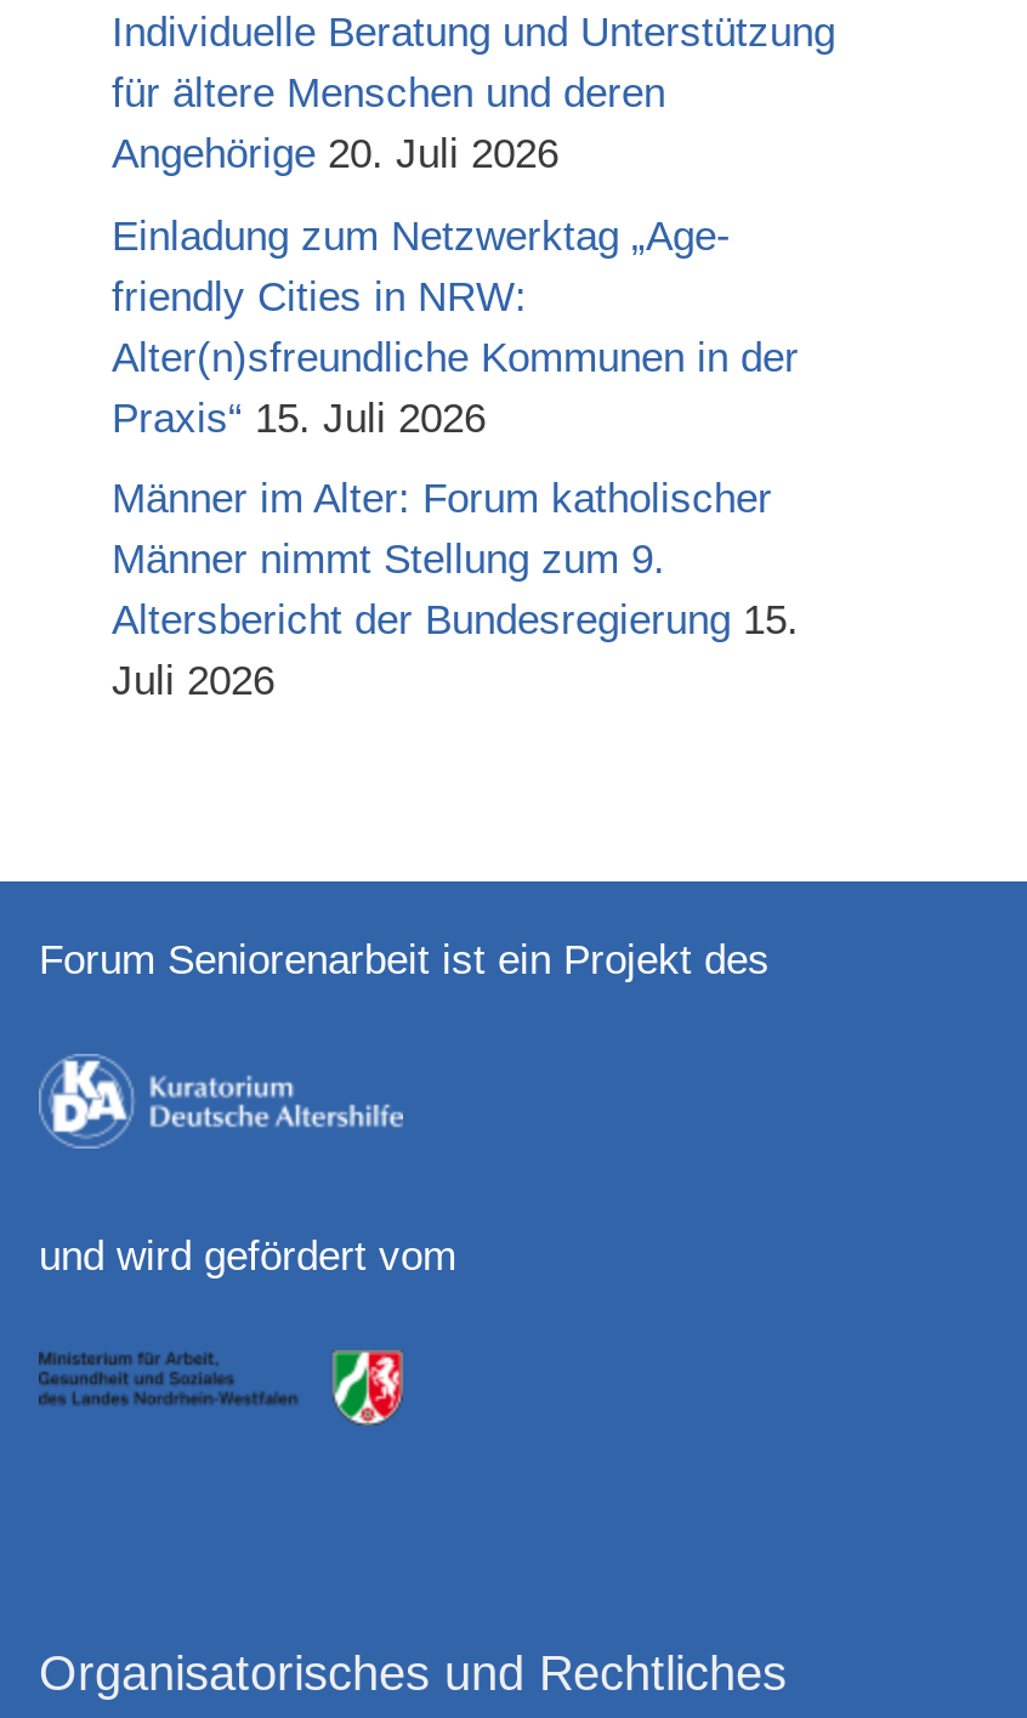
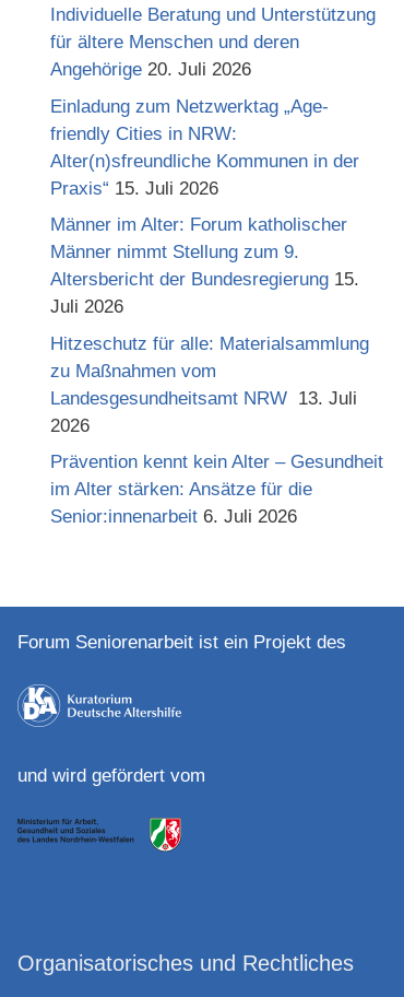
none -> [50,333,383,527] Hitzeschutz für alle: Materialsammlung | zu Maßnahmen vom | Landesgesundheitsamt NRW 13. Juli | 2026 | Prävention kennt kein Alter – Gesundheit | im Alter stärken: Ansätze für die | Senior:innenarbeit 6. Juli 2026

